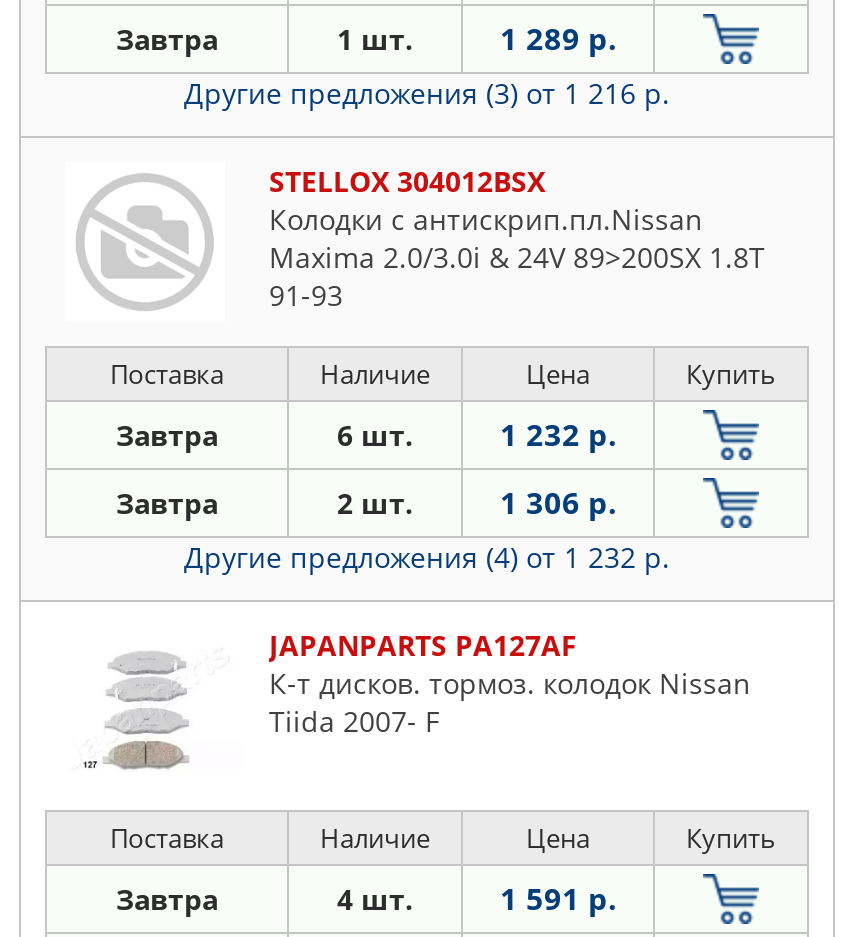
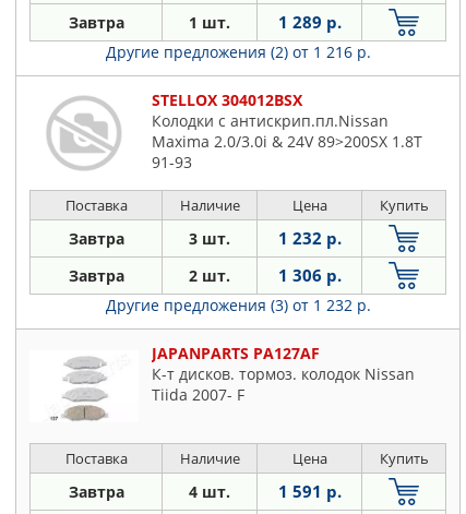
[184,74,670,112] Другие предложения (3) от 1 216 р. -> [105,41,371,62] Другие предложения (2) от 1 216 р.
[337,416,413,454] 6 шт. -> [189,228,230,249] 3 шт.
[184,538,670,576] Другие предложения (4) от 1 232 р. -> [105,295,371,315] Другие предложения (3) от 1 232 р.

